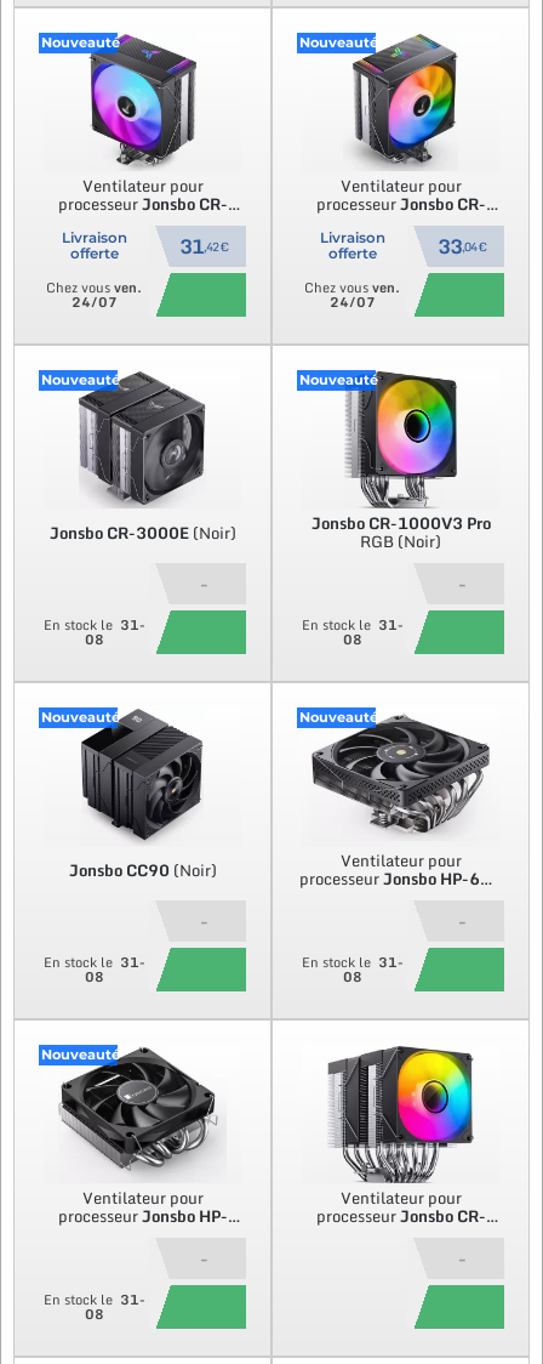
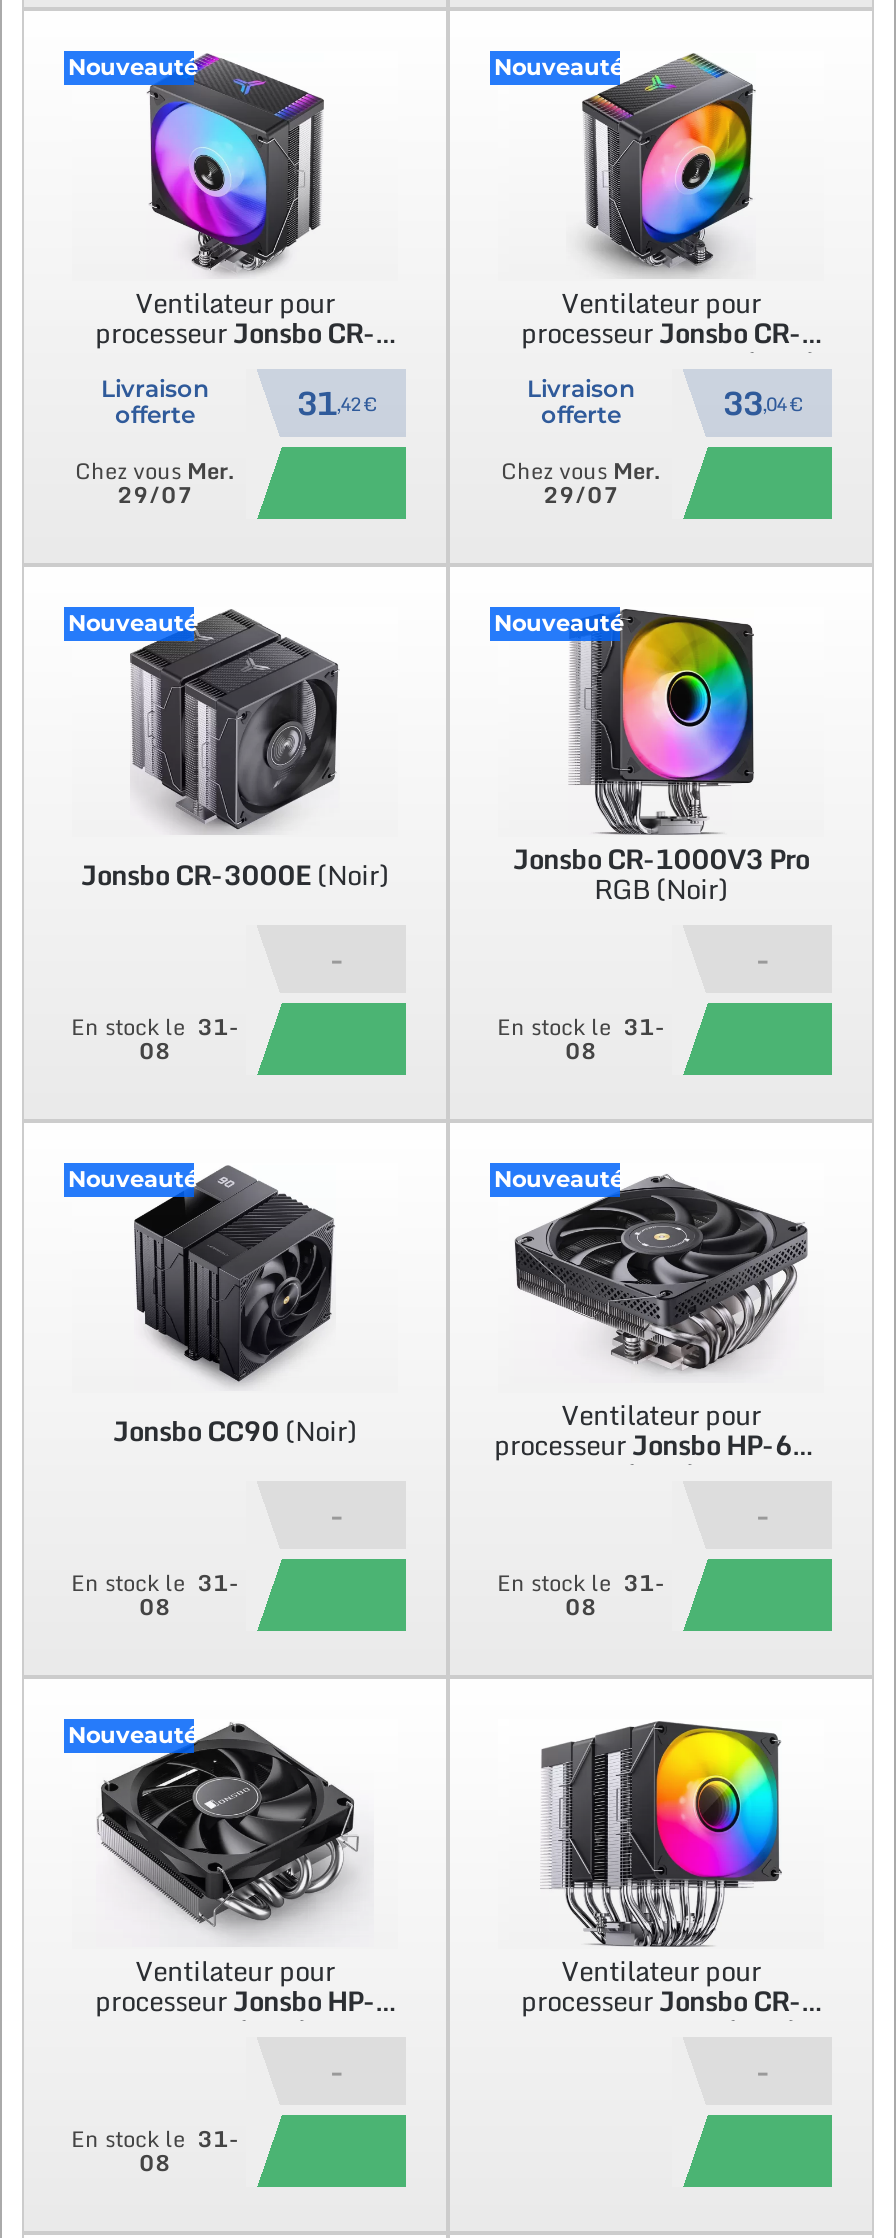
[46,277,142,299] Chez vous ven. -> [75,453,235,489] Chez vous Mer.
[304,277,400,299] Chez vous ven. -> [501,453,661,489] Chez vous Mer.
[71,291,117,313] 24/07 -> [117,477,193,513] 29/07
[329,291,375,313] 24/07 -> [543,477,619,513] 29/07

